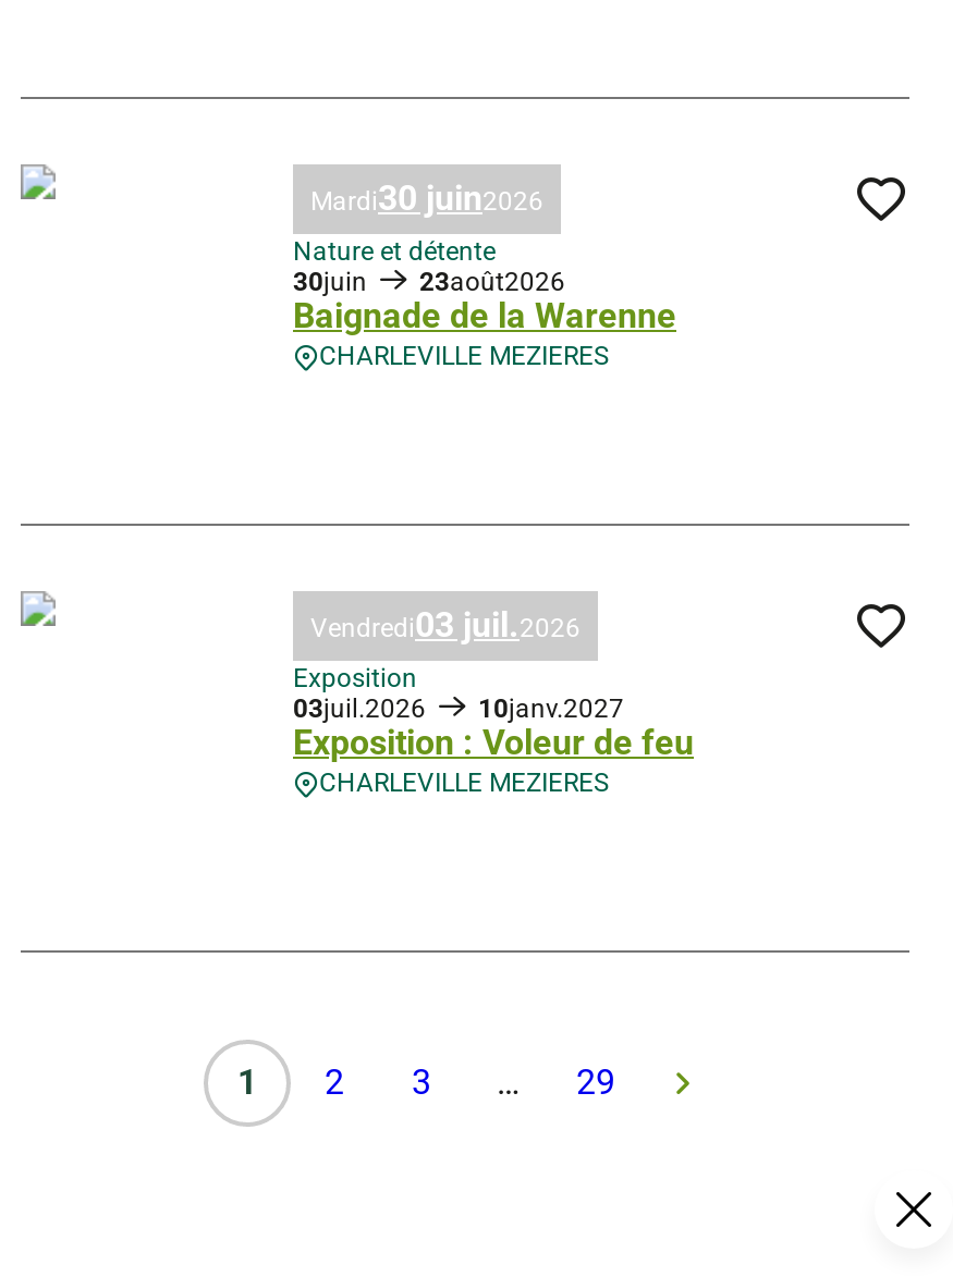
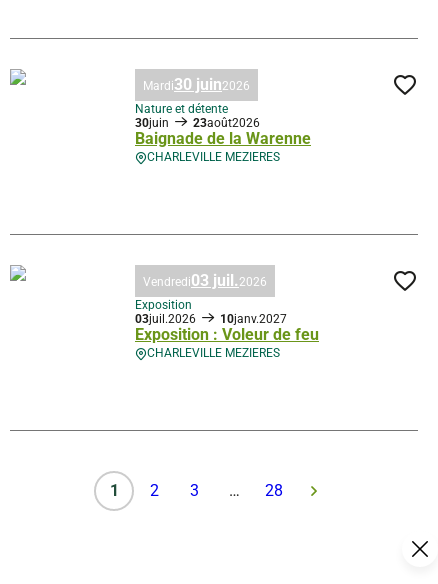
[576,1062,615,1103] 29 -> [265,481,283,500] 28

